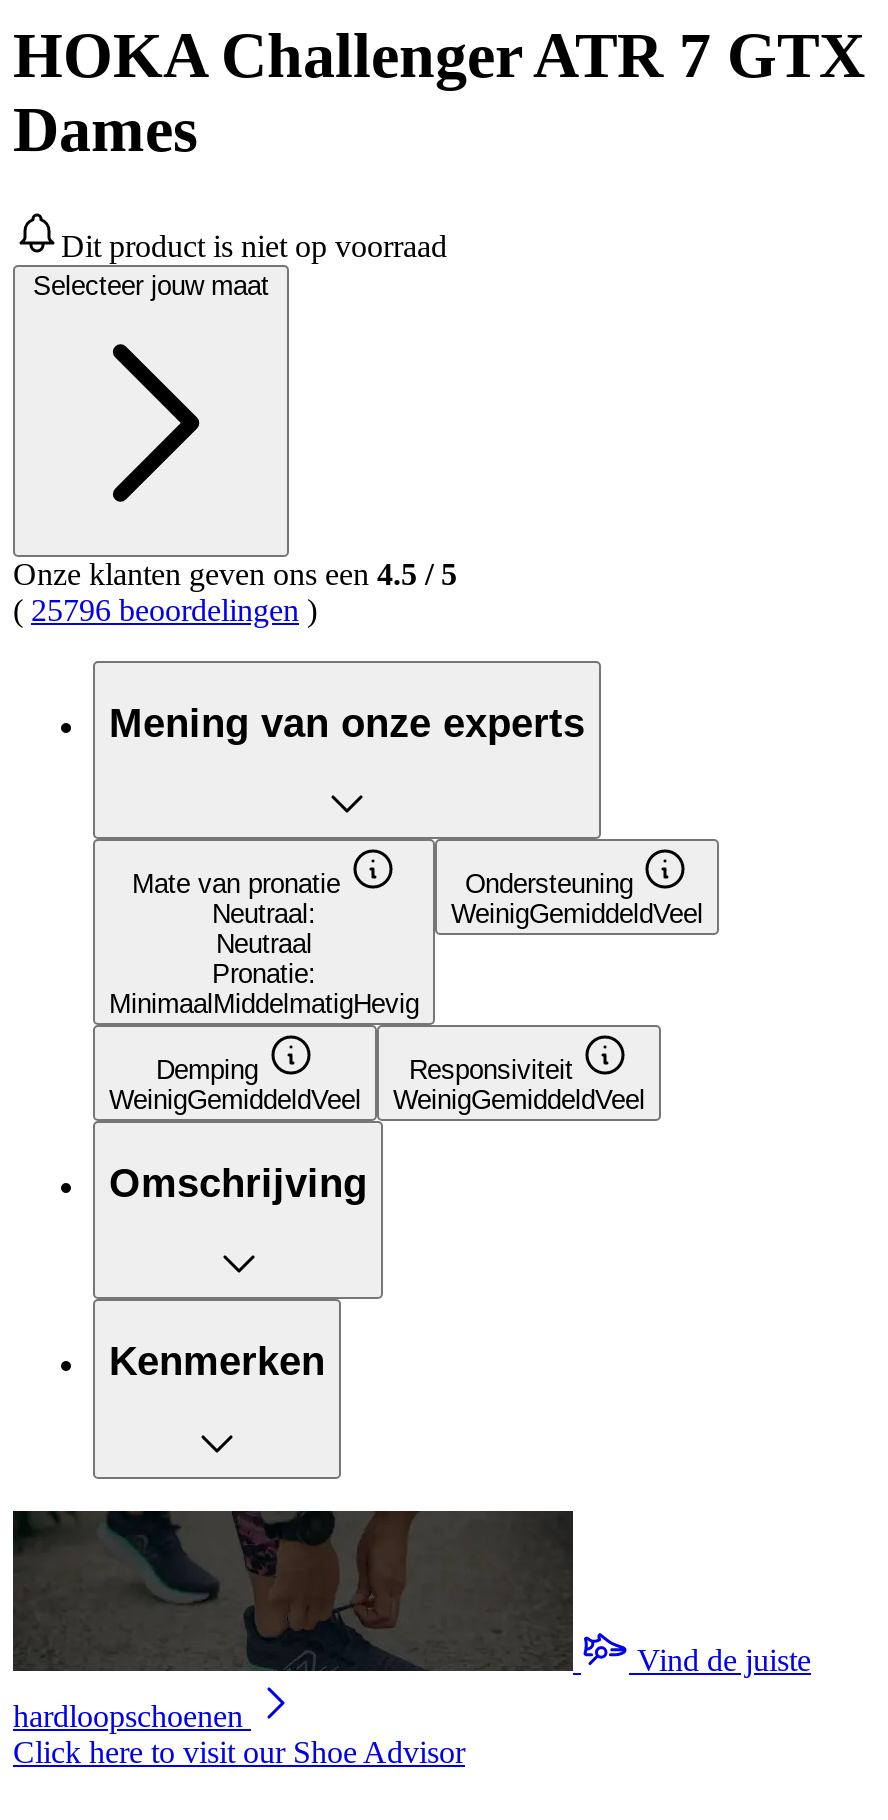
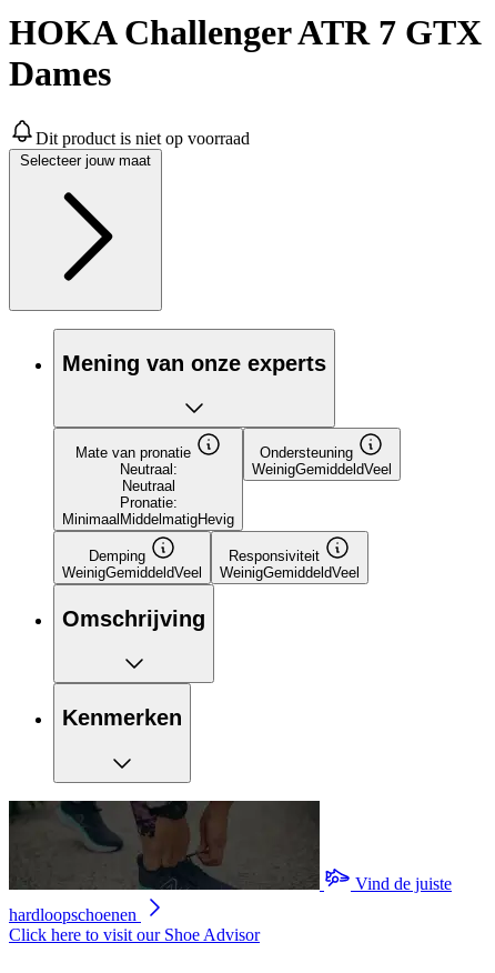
[13,557,457,627] Onze klanten geven ons een 4.5 / 5 | (25796 beoordelingen) -> none

